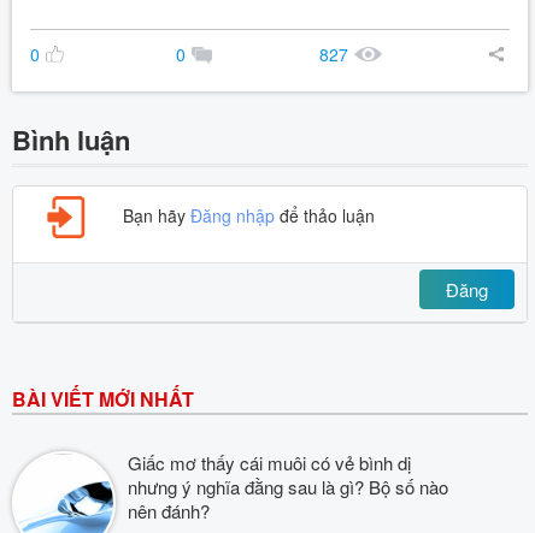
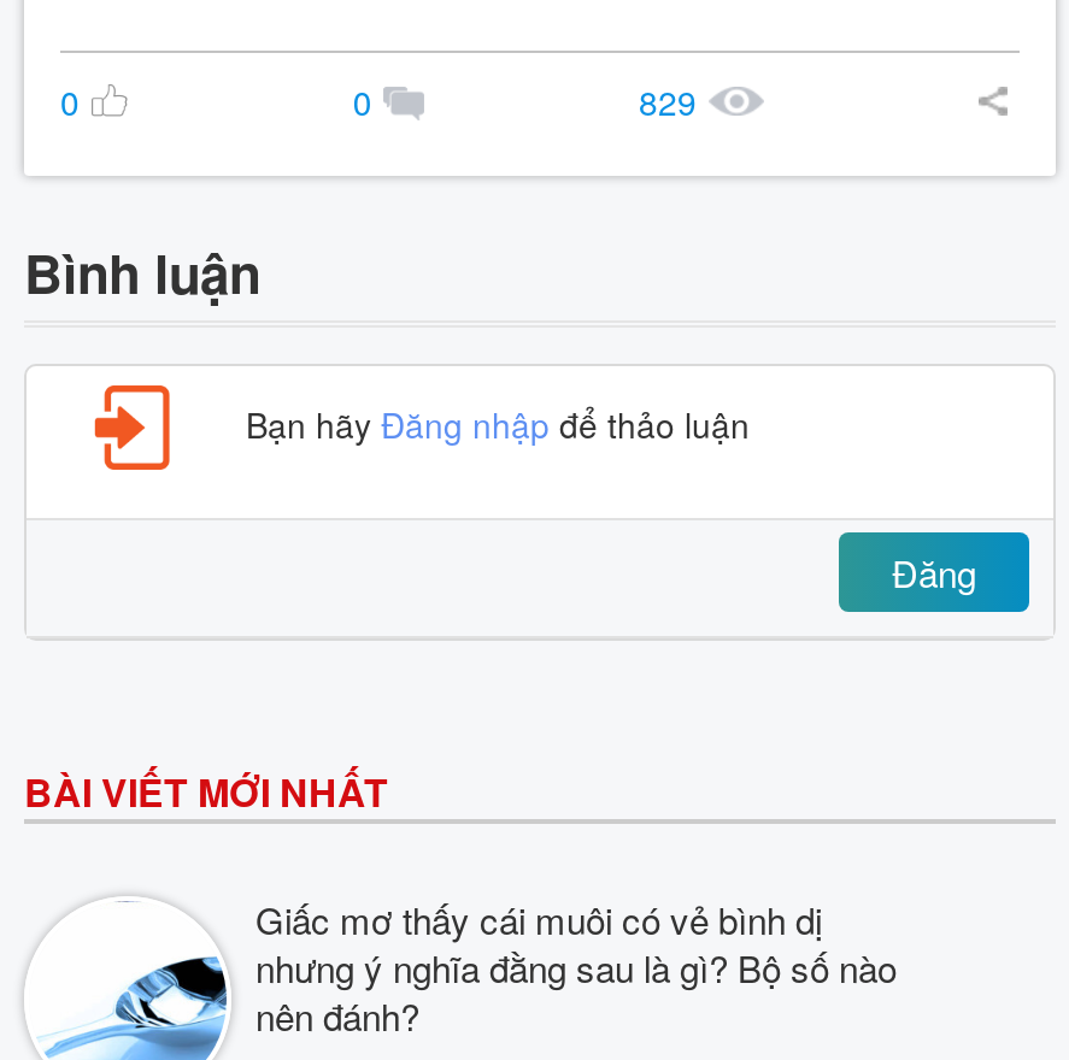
[319,42,348,66] 827 -> [639,77,697,125] 829

